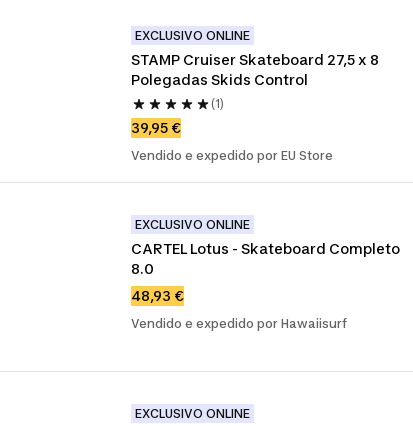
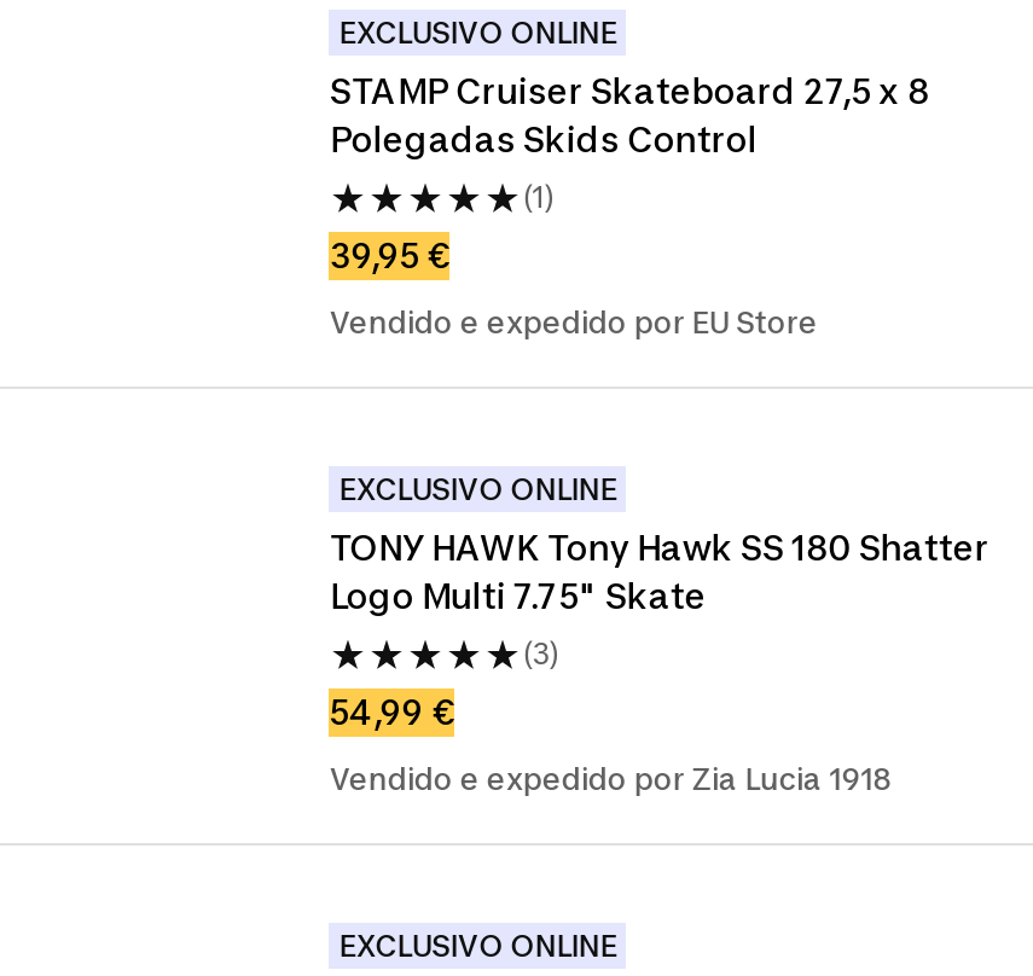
[131,240,400,331] CARTEL Lotus - Skateboard Completo | 8.0 | 48,93 € | Vendido e expedido por Hawaiisurf -> [329,527,989,797] TONY HAWK Tony Hawk SS 180 Shatter | Logo Multi 7.75" Skate | (3) | 54,99 € | Vendido e expedido por Zia Lucia 1918

